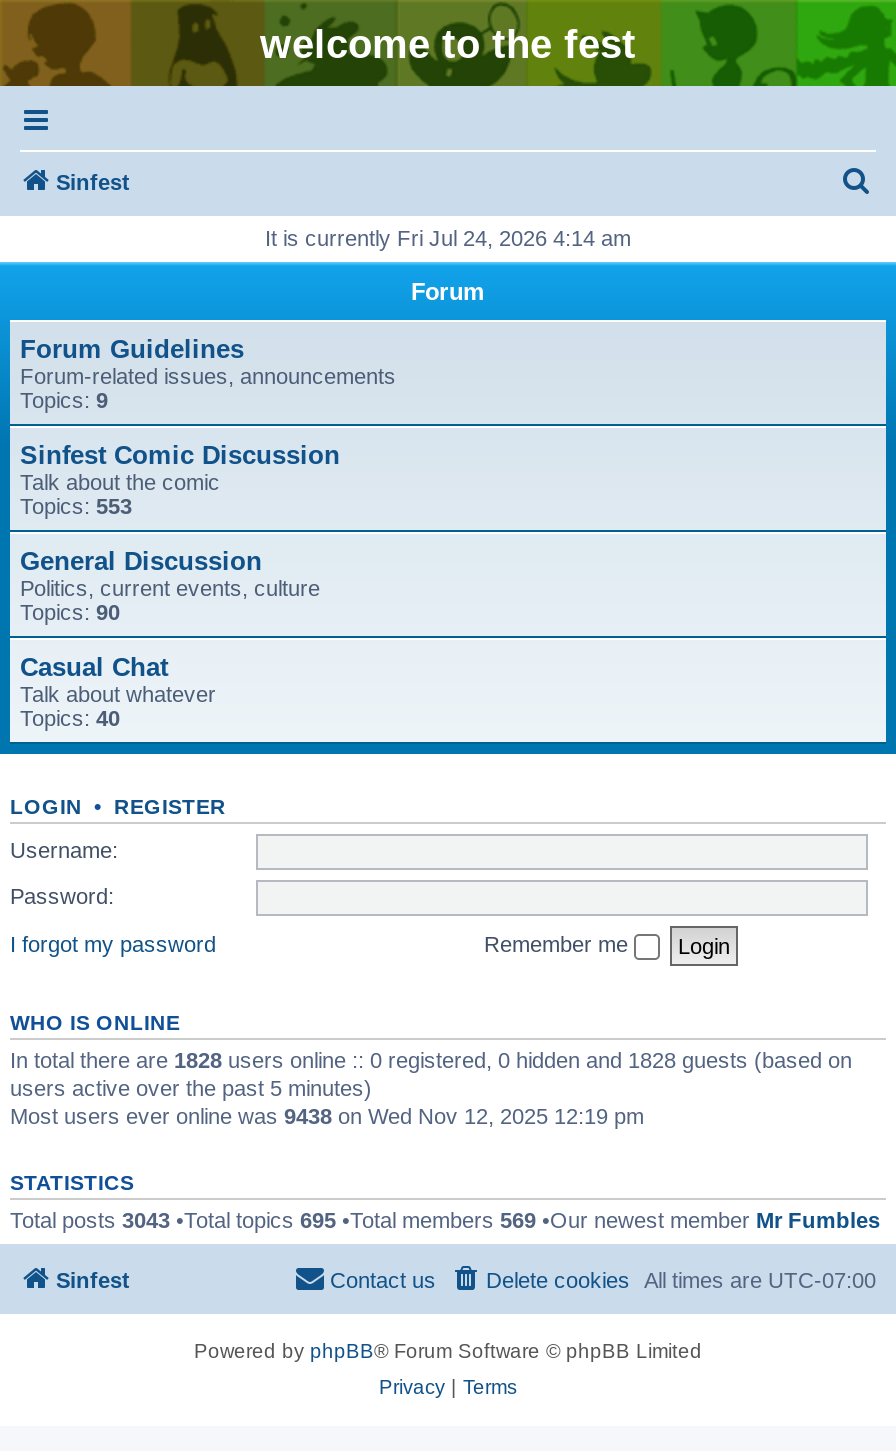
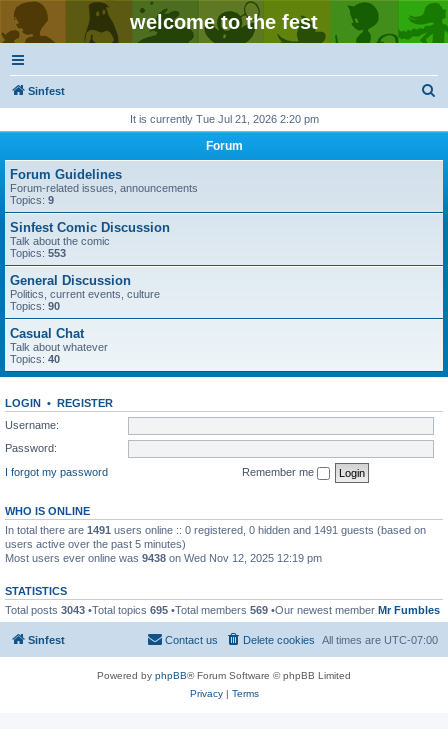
[265,226,631,250] It is currently Fri Jul 24, 2026 4:14 am -> [129,113,318,125] It is currently Tue Jul 21, 2026 2:20 pm
[10,1047,852,1071] In total there are 1828 users online :: 0 registered, 0 hidden and 1828 guests (based on -> [5,523,426,535] In total there are 1491 users online :: 0 registered, 0 hidden and 1491 guests (based on

